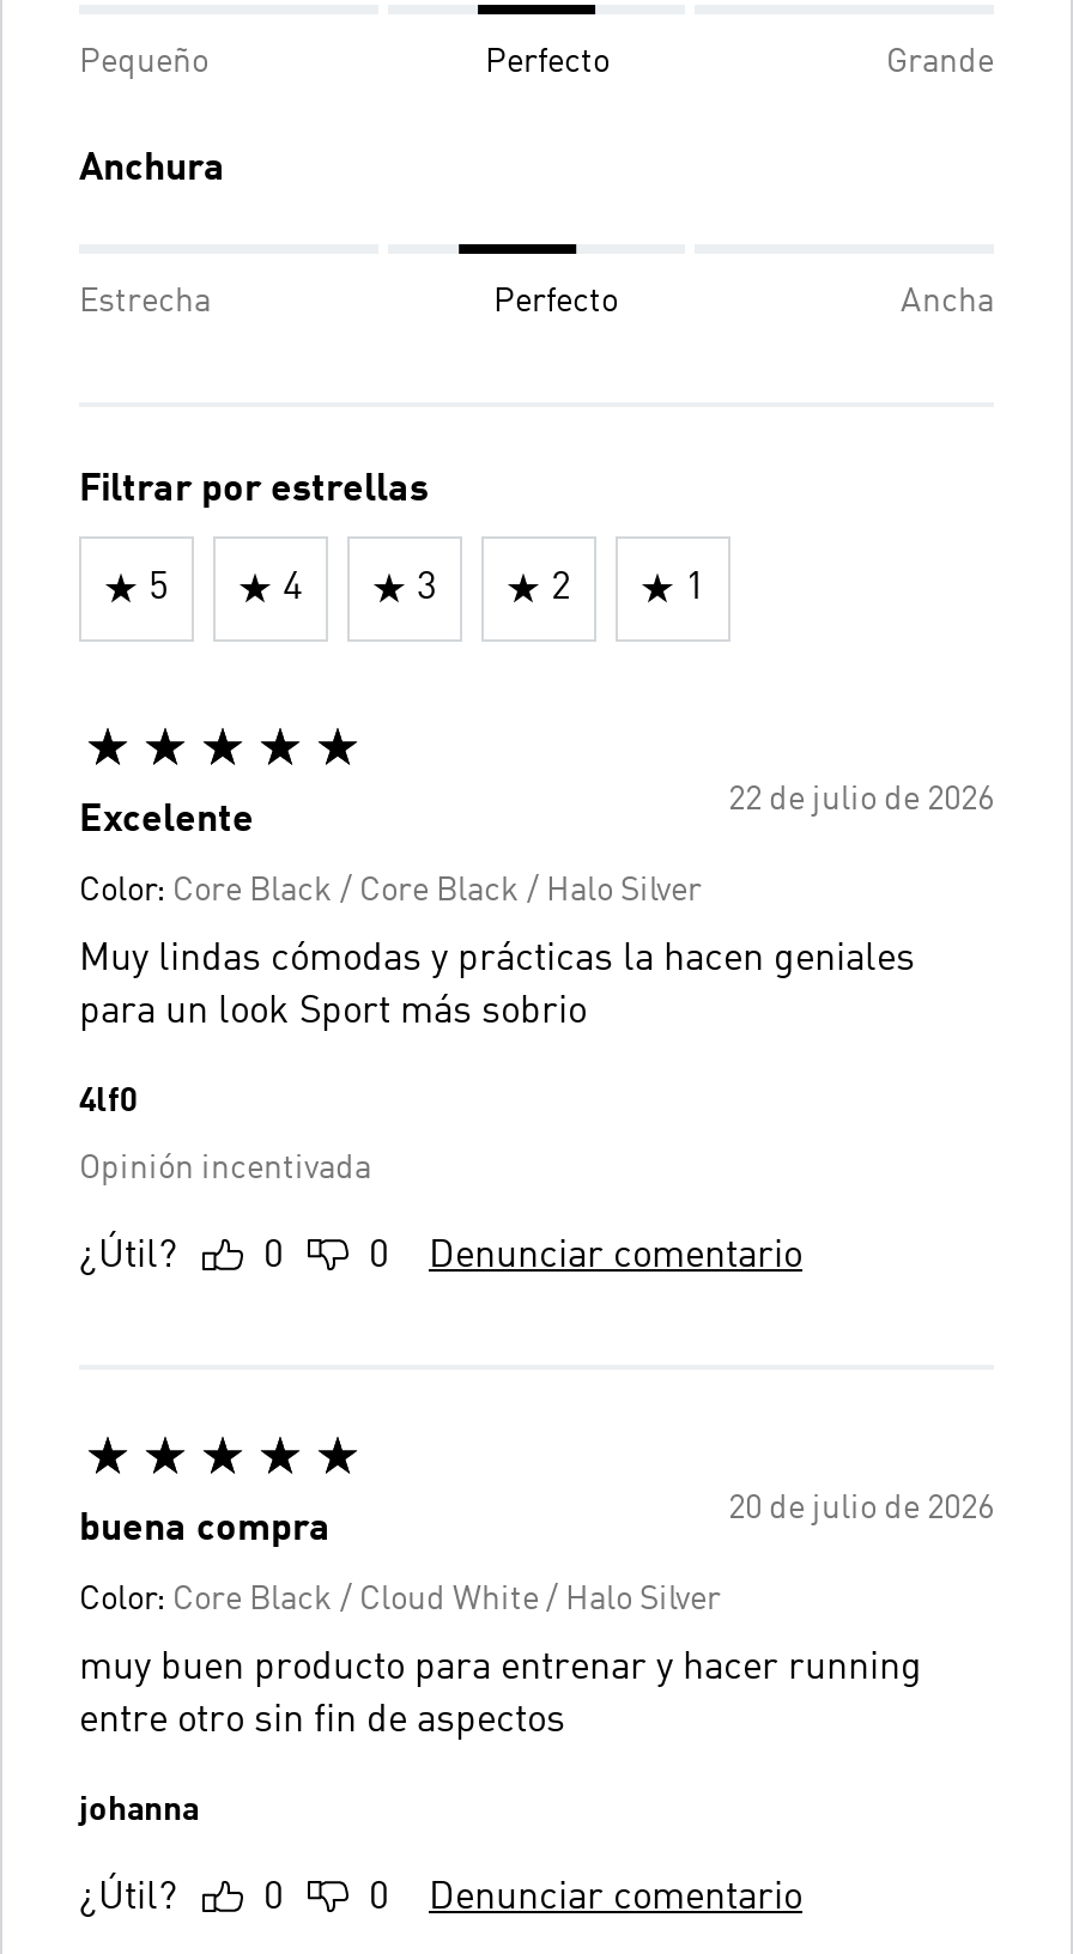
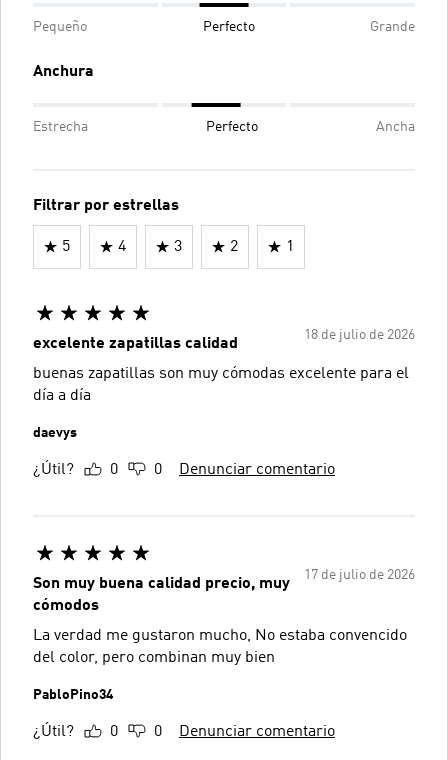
[79,783,994,1185] 22 de julio de 2026 | Excelente | Color: Core Black / Core Black / Halo Silver | Muy lindas cómodas y prácticas la hacen geniales | para un look Sport más sobrio | 4lf0 | Opinión incentivada -> [33,328,415,440] 18 de julio de 2026 | excelente zapatillas calidad | buenas zapatillas son muy cómodas excelente para el | día a día | daevys
[79,1492,994,1827] 20 de julio de 2026 | buena compra | Color: Core Black / Cloud White / Halo Silver | muy buen producto para entrenar y hacer running | entre otro sin fin de aspectos | johanna -> [33,568,415,702] 17 de julio de 2026 | Son muy buena calidad precio, muy | cómodos | La verdad me gustaron mucho, No estaba convencido | del color, pero combinan muy bien | PabloPino34

